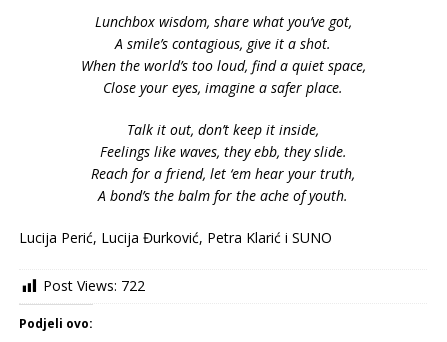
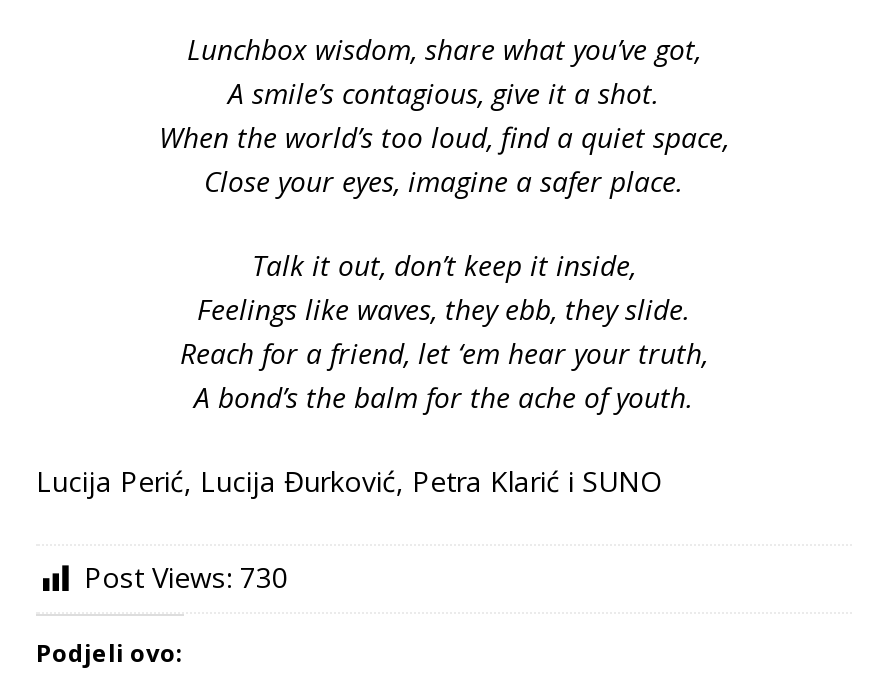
[43,276,145,295] Post Views: 722 -> [84,559,288,597] Post Views: 730

